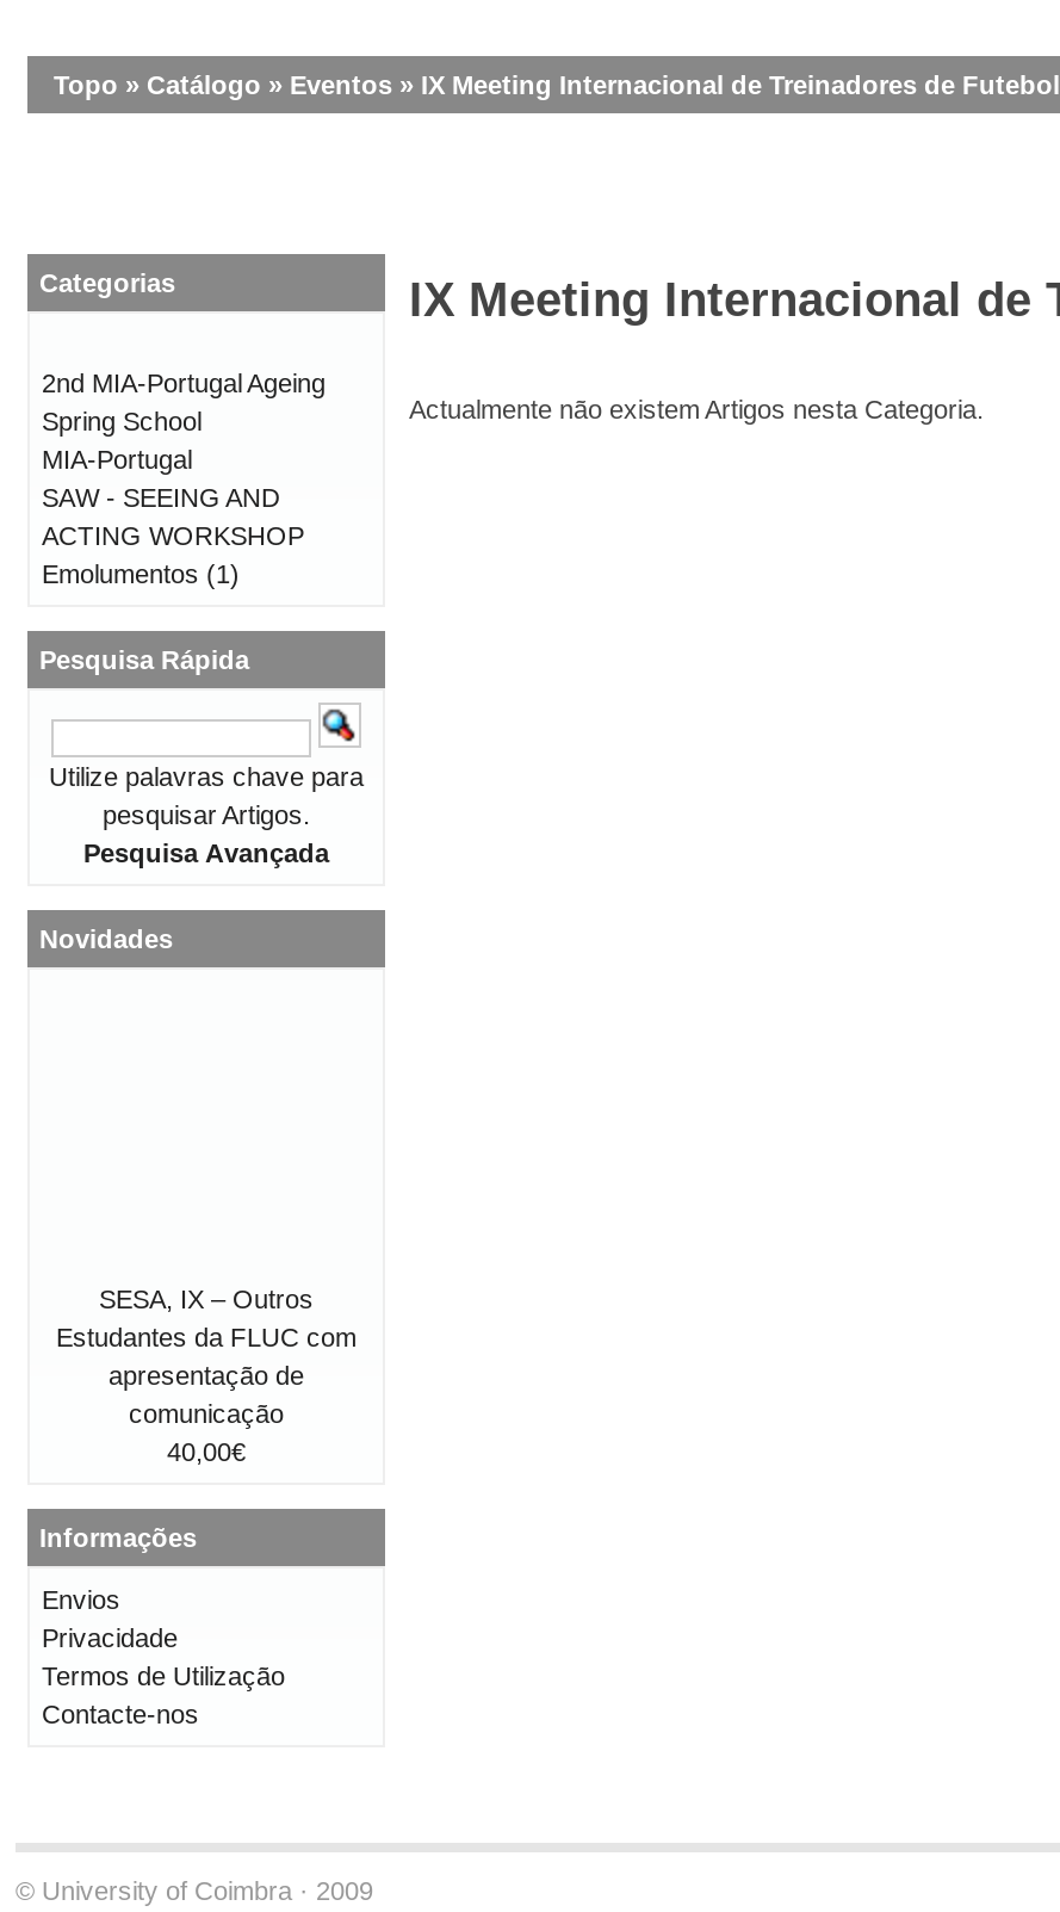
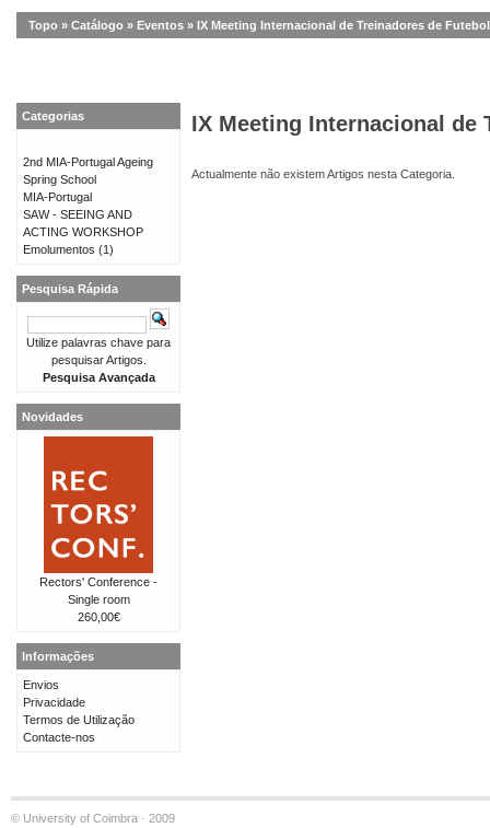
none -> [43,435,154,533] [image]
[56,1285,357,1466] SESA, IX – Outros | Estudantes da FLUC com | apresentação de | comunicação | 40,00€ -> [39,575,157,623] Rectors' Conference - | Single room | 260,00€

